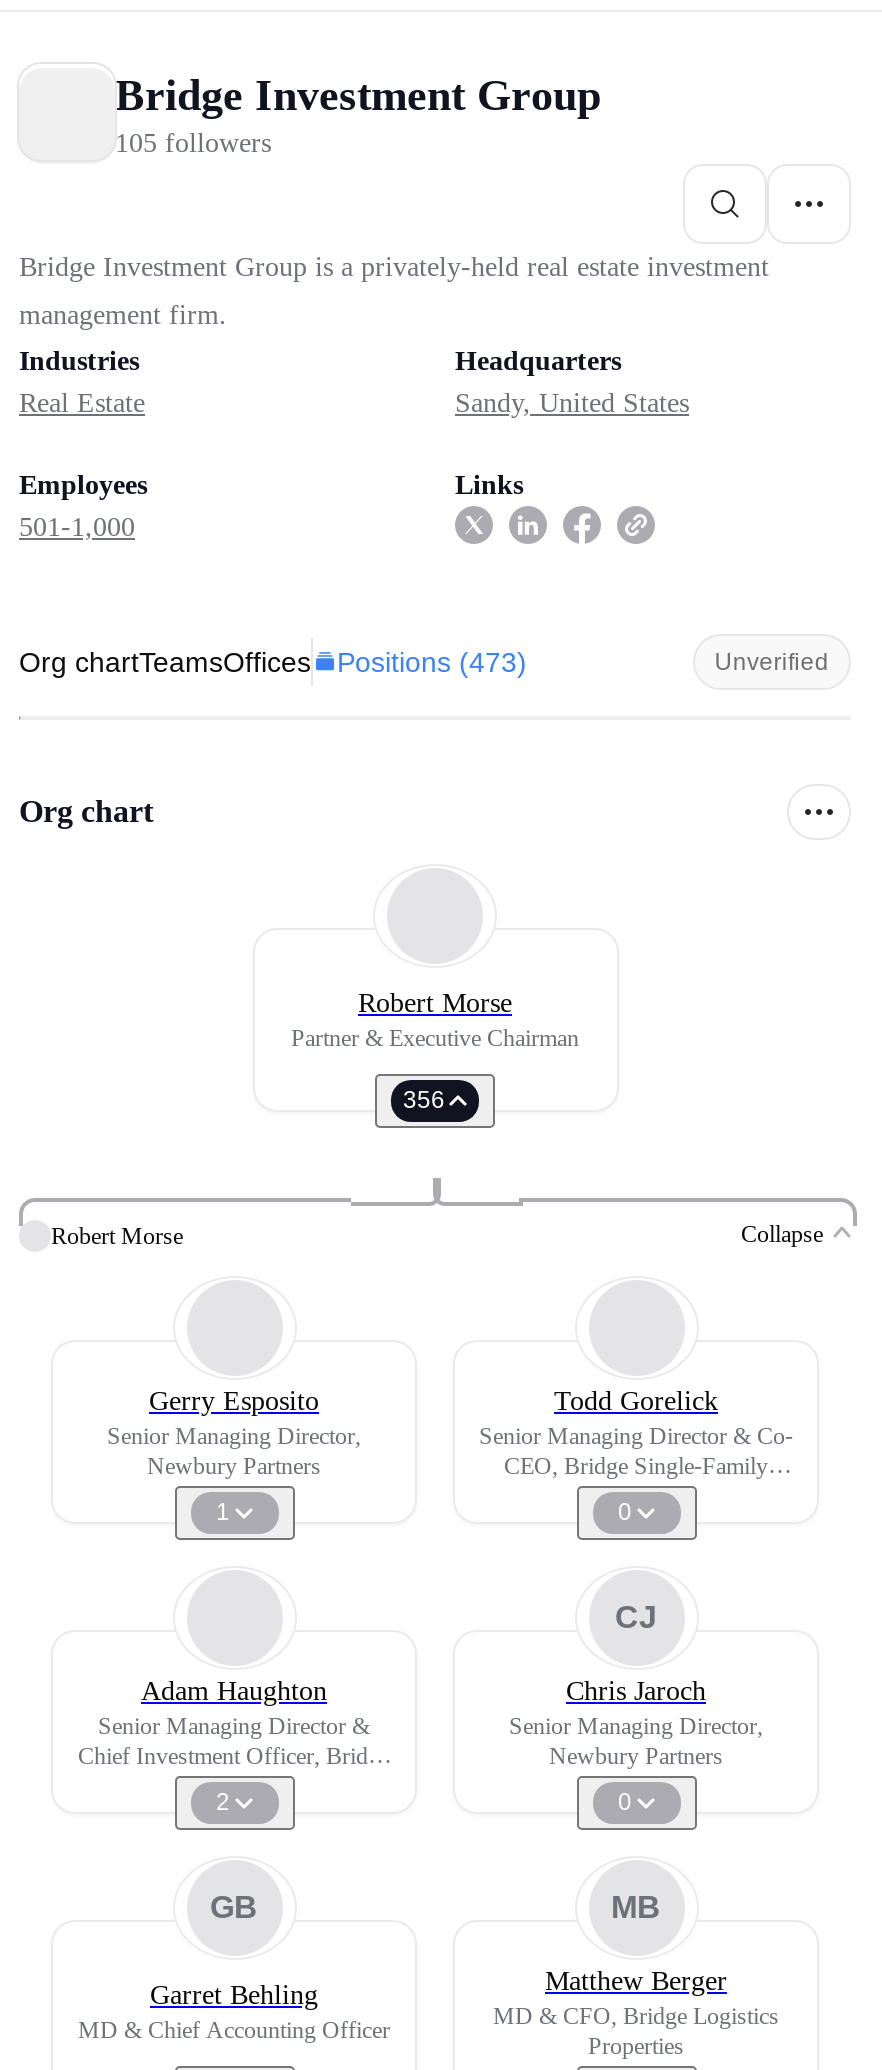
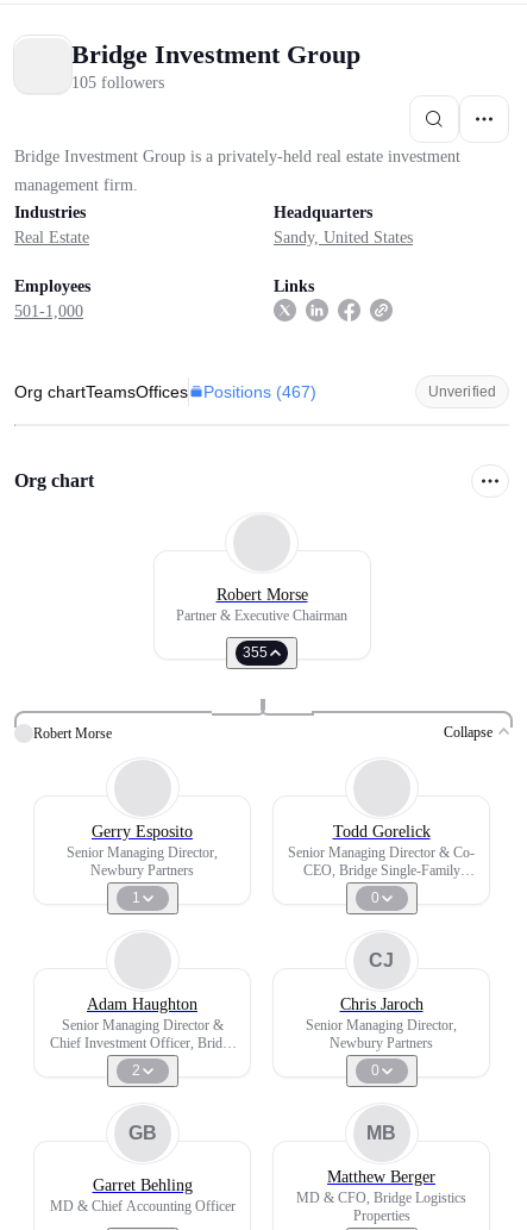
[19,646,527,678] Org chartTeamsOffices Positions (473) -> [14,382,316,401] Org chartTeamsOffices Positions (467)
[403,1086,445,1114] 356 -> [243,644,268,661] 355

